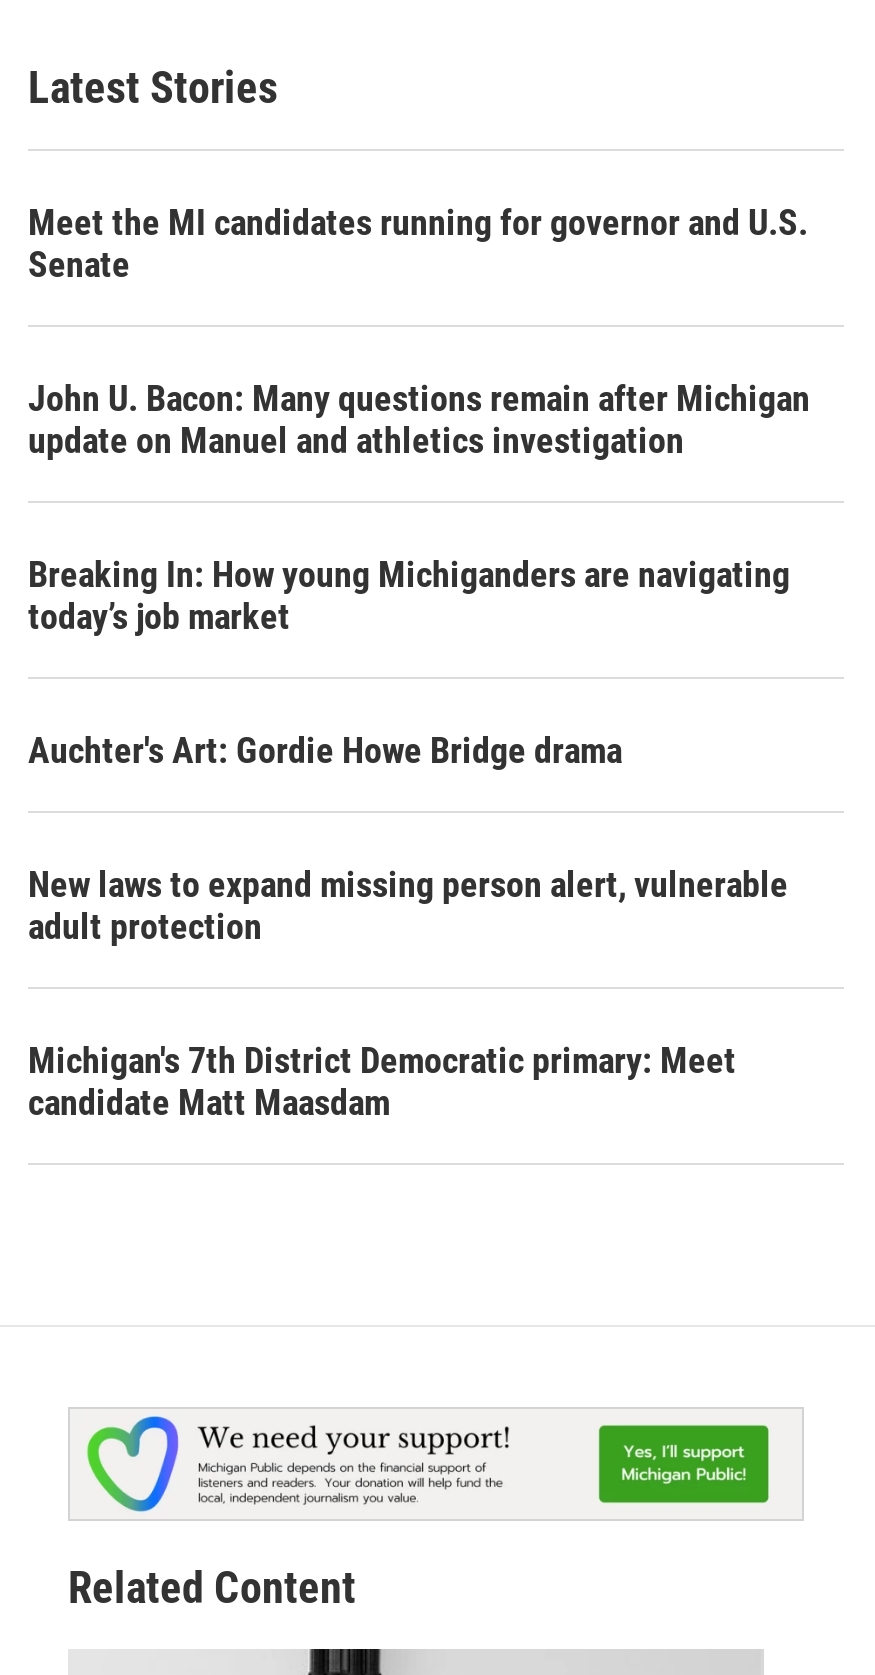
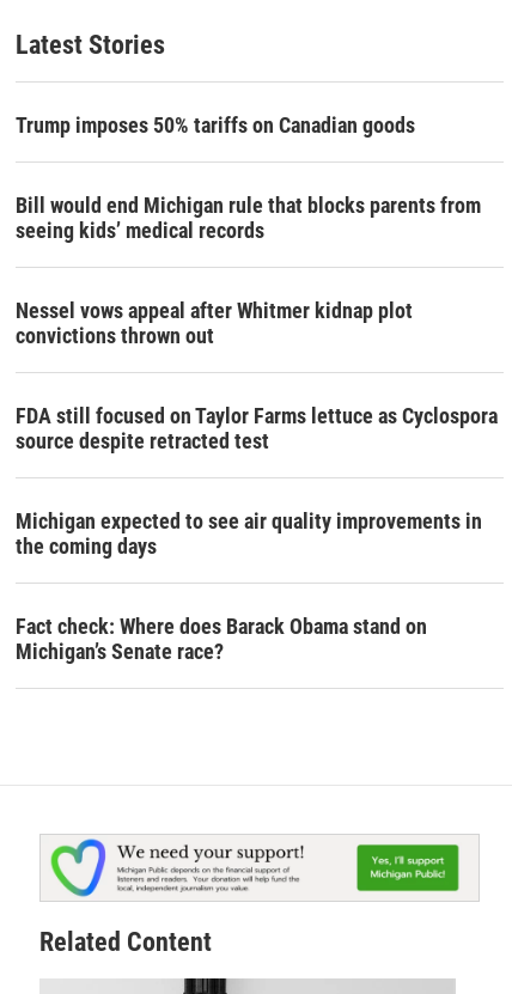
[28,202,808,286] Meet the MI candidates running for governor and U.S. | Senate -> [16,113,415,138] Trump imposes 50% tariffs on Canadian goods
[28,378,810,462] John U. Bacon: Many questions remain after Michigan | update on Manuel and athletics investigation -> [16,193,481,243] Bill would end Michigan rule that blocks parents from | seeing kids’ medical records
[28,554,790,638] Breaking In: How young Michiganders are navigating | today’s job market -> [16,298,413,348] Nessel vows appeal after Whitmer kidnap plot | convictions thrown out
[28,730,622,772] Auchter's Art: Gordie Howe Bridge drama -> [16,403,498,454] FDA still focused on Taylor Farms lettuce as Cyclospora | source despite retracted test
[28,864,788,948] New laws to expand missing person alert, vulnerable | adult protection -> [16,509,482,559] Michigan expected to see air quality improvements in | the coming days
[28,1040,736,1124] Michigan's 7th District Democratic primary: Meet | candidate Matt Maasdam -> [16,614,427,664] Fact check: Where does Barack Obama stand on | Michigan’s Senate race?

